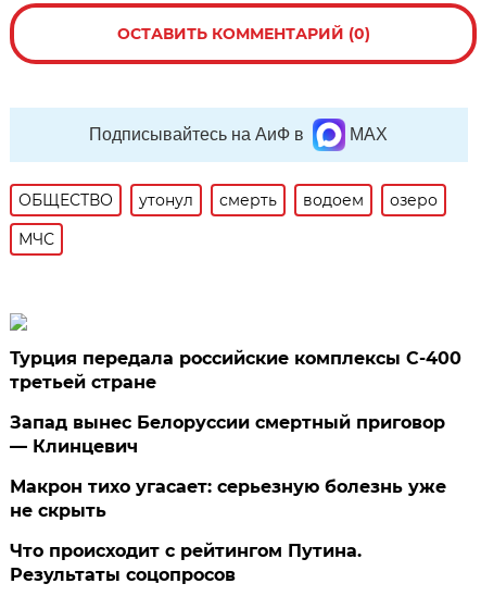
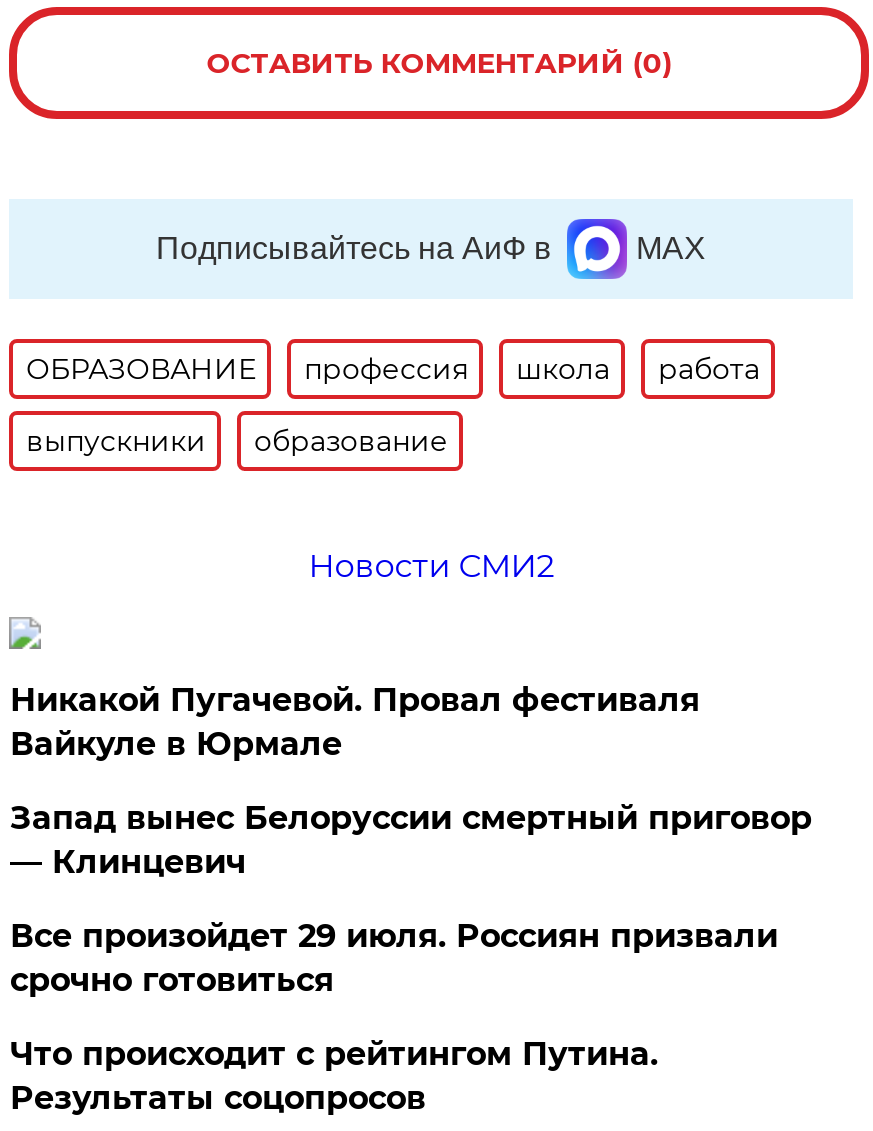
[19,190,438,249] ОБЩЕСТВО | утонул | смерть | водоем | озеро | МЧС -> [26,351,760,585] ОБРАЗОВАНИЕ | профессия | школа | работа | выпускники | образование | Новости СМИ2
[10,348,462,393] Турция передала российские комплексы С-400 | третьей стране -> [10,681,700,763] Никакой Пугачевой. Провал фестиваля | Вайкуле в Юрмале
[10,476,447,521] Макрон тихо угасает: серьезную болезнь уже | не скрыть -> [10,917,778,999] Все произойдет 29 июля. Россиян призвали | срочно готовиться

